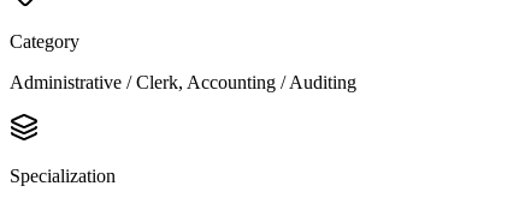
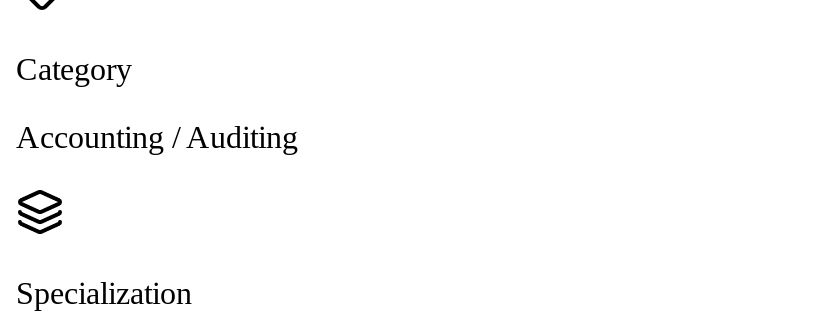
[10,72,356,93] Administrative / Clerk, Accounting / Auditing -> [16,120,298,154] Accounting / Auditing

